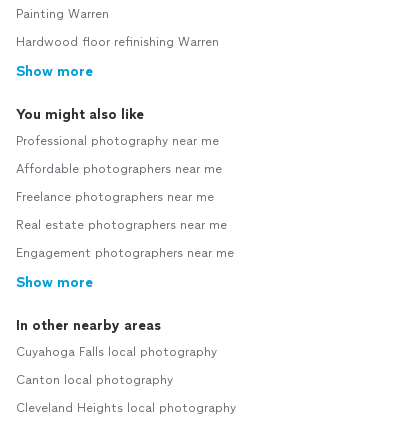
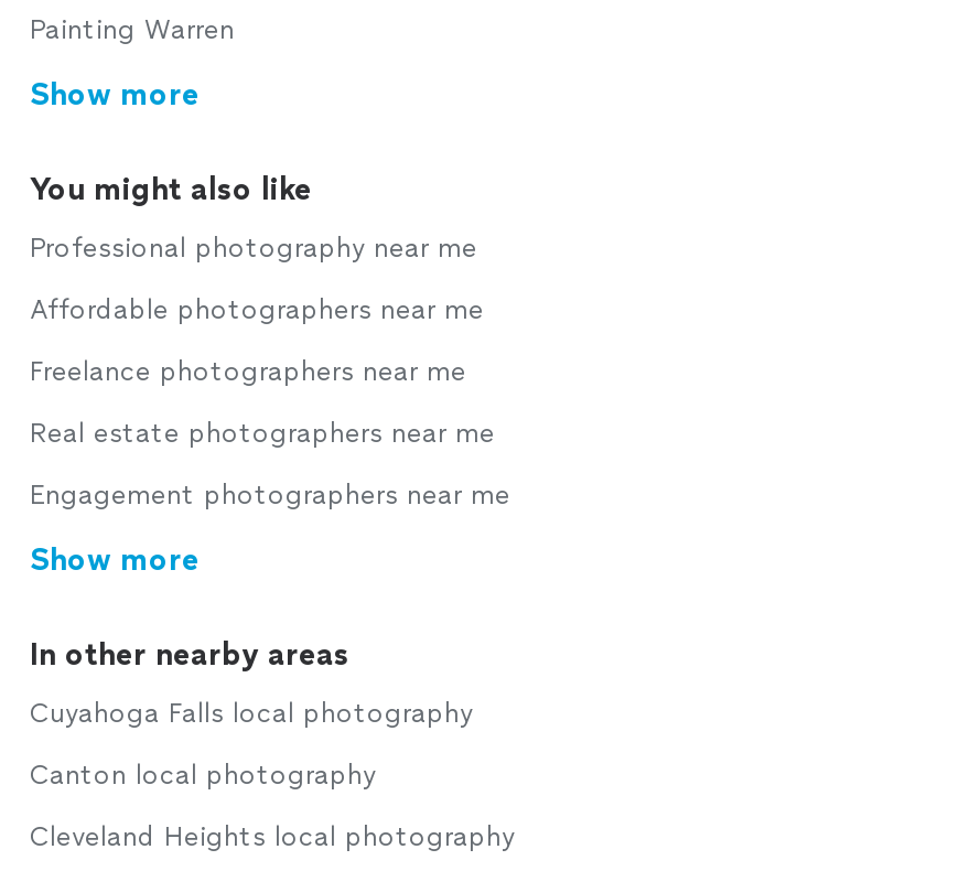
[16,35,219,49] Hardwood floor refinishing Warren -> none

